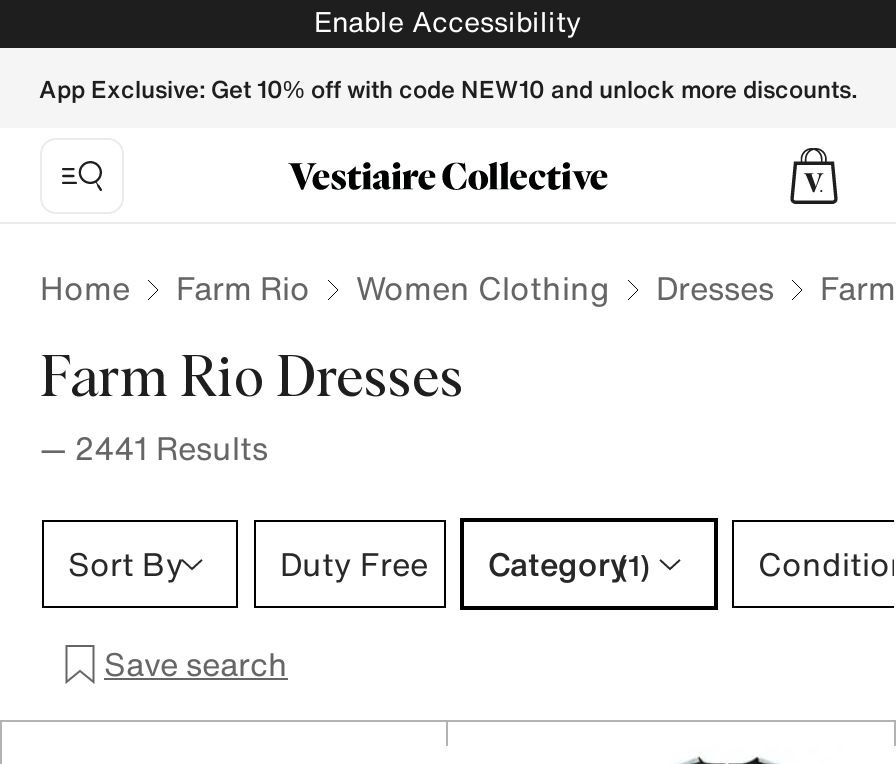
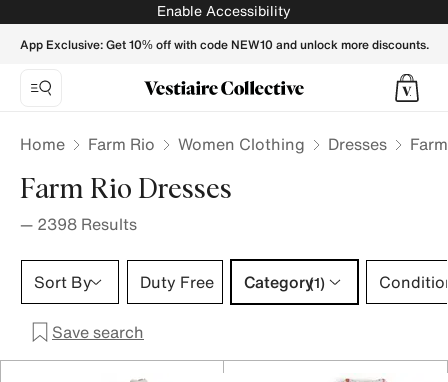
[40,424,268,472] — 2441 Results -> [20,212,137,236] — 2398 Results

